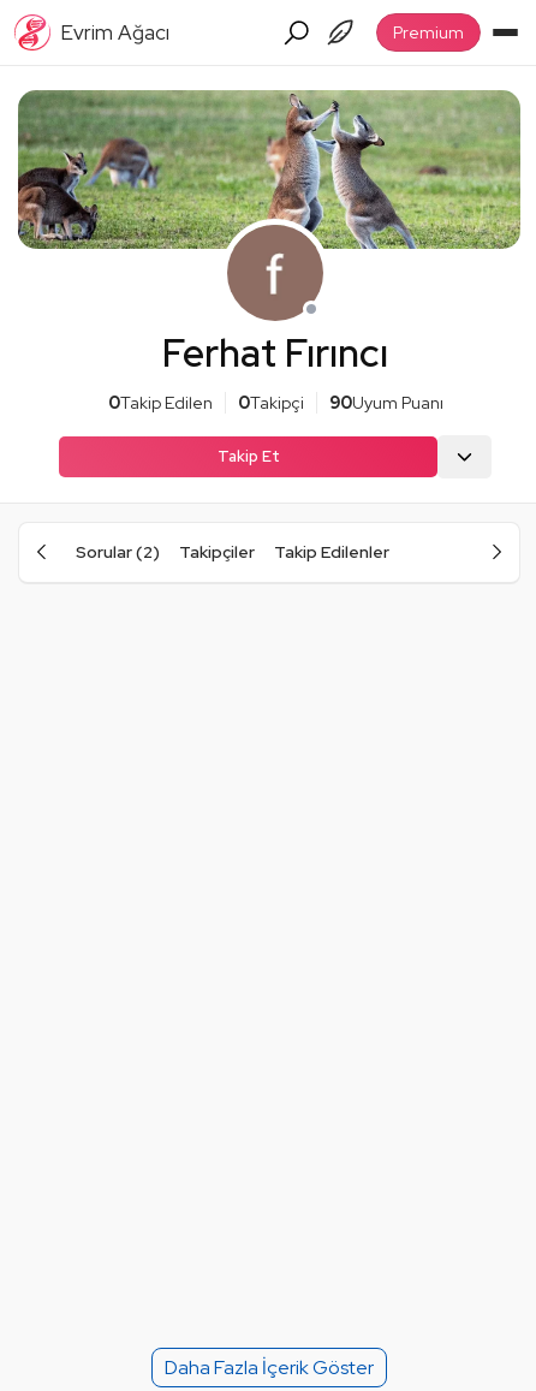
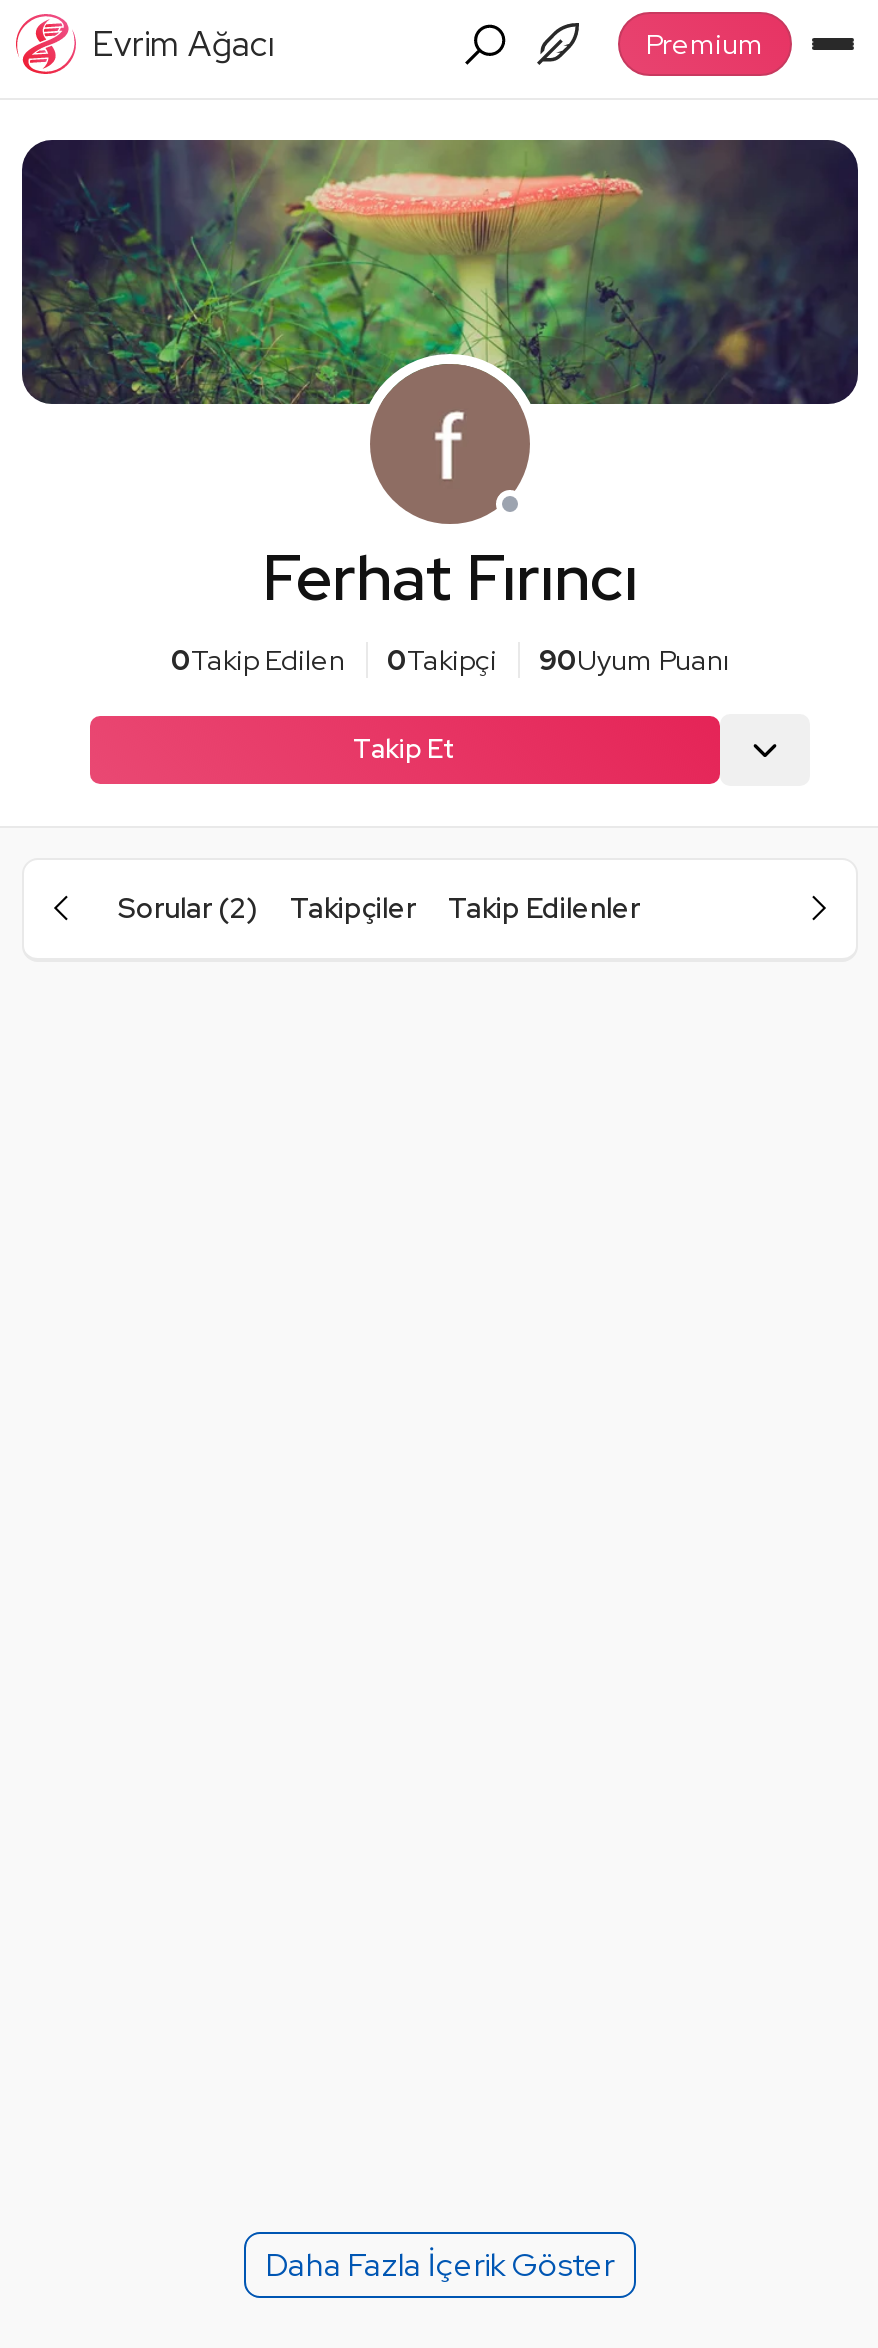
[17,89,522,250] [image] -> [20,138,860,406] [image]

